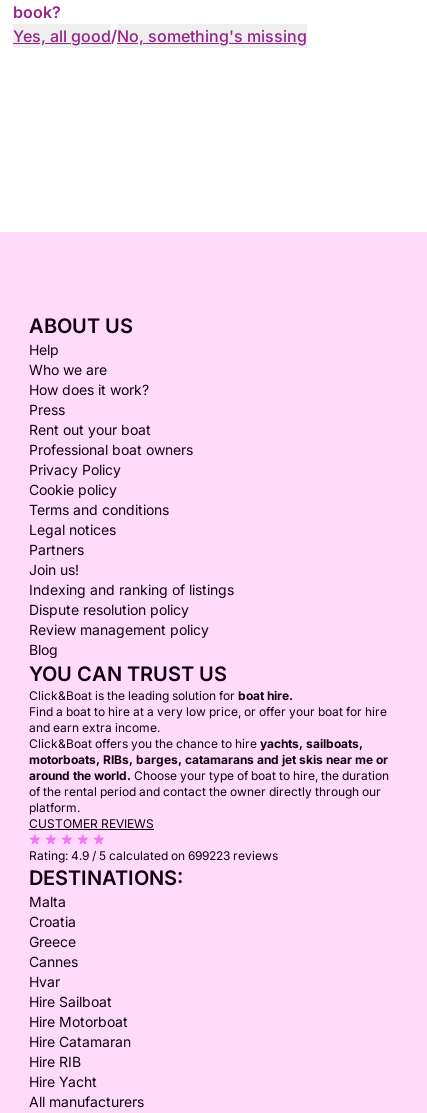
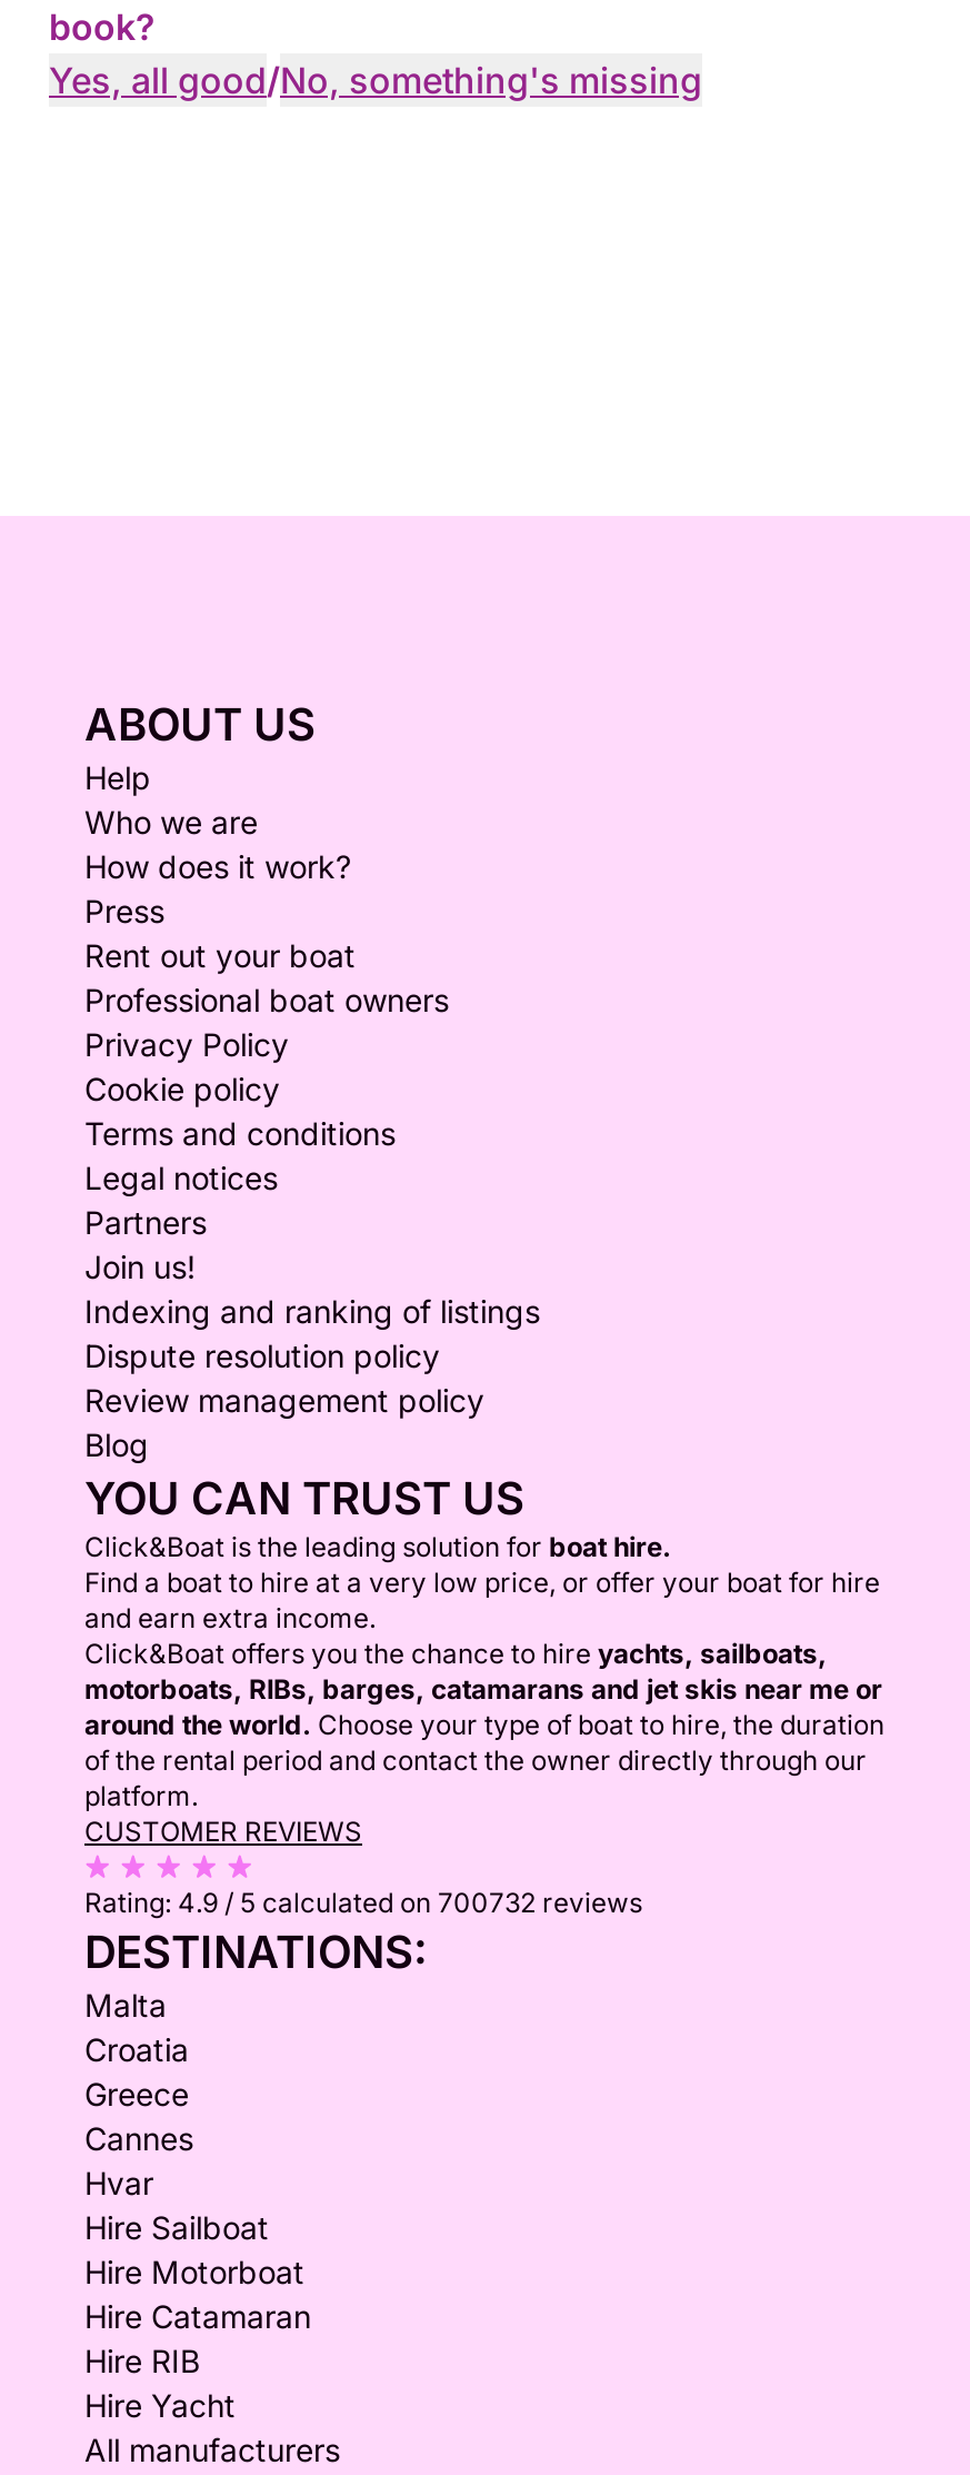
[29,848,278,863] Rating: 4.9 / 5 calculated on 699223 reviews -> [84,1886,642,1919] Rating: 4.9 / 5 calculated on 700732 reviews

